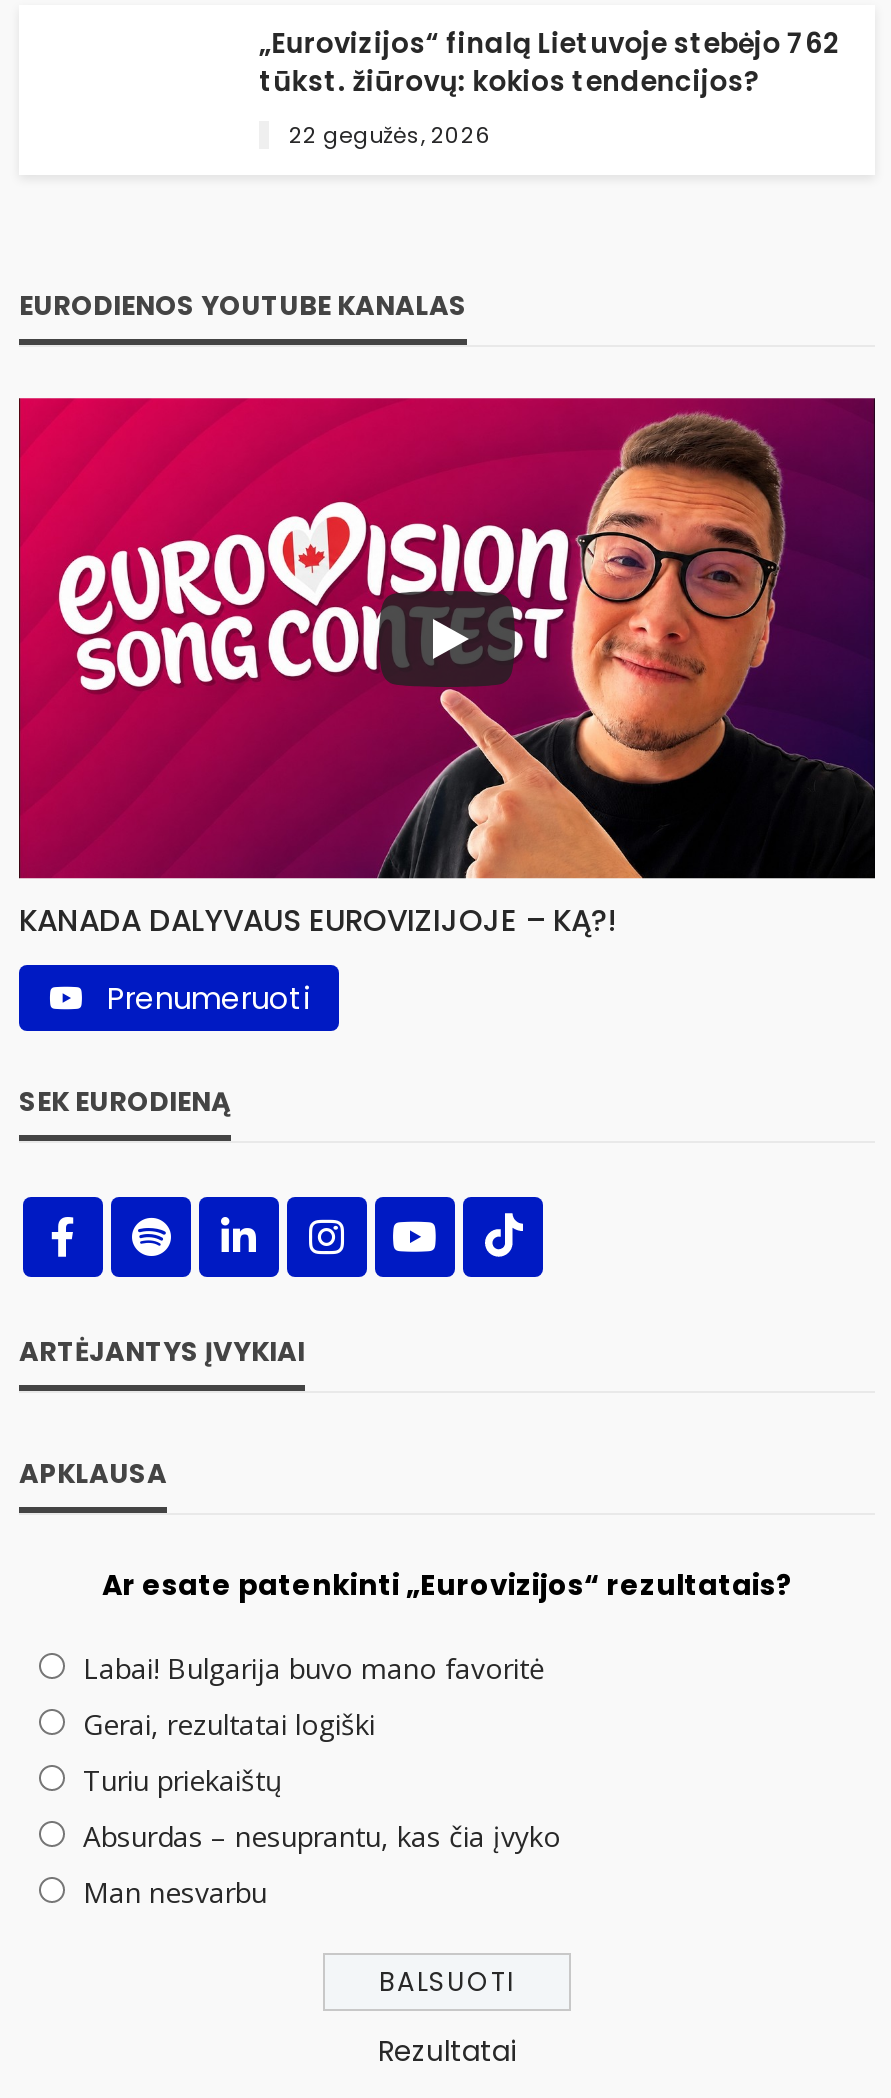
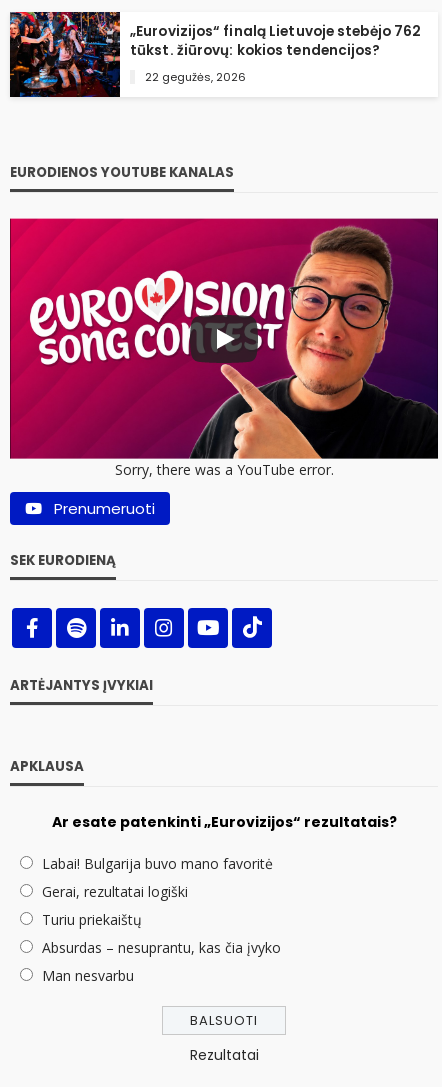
none -> [9,11,121,98] [image]
[19,899,617,941] KANADA DALYVAUS EUROVIZIJOJE – KĄ?! -> [114,460,333,479] Sorry, there was a YouTube error.

